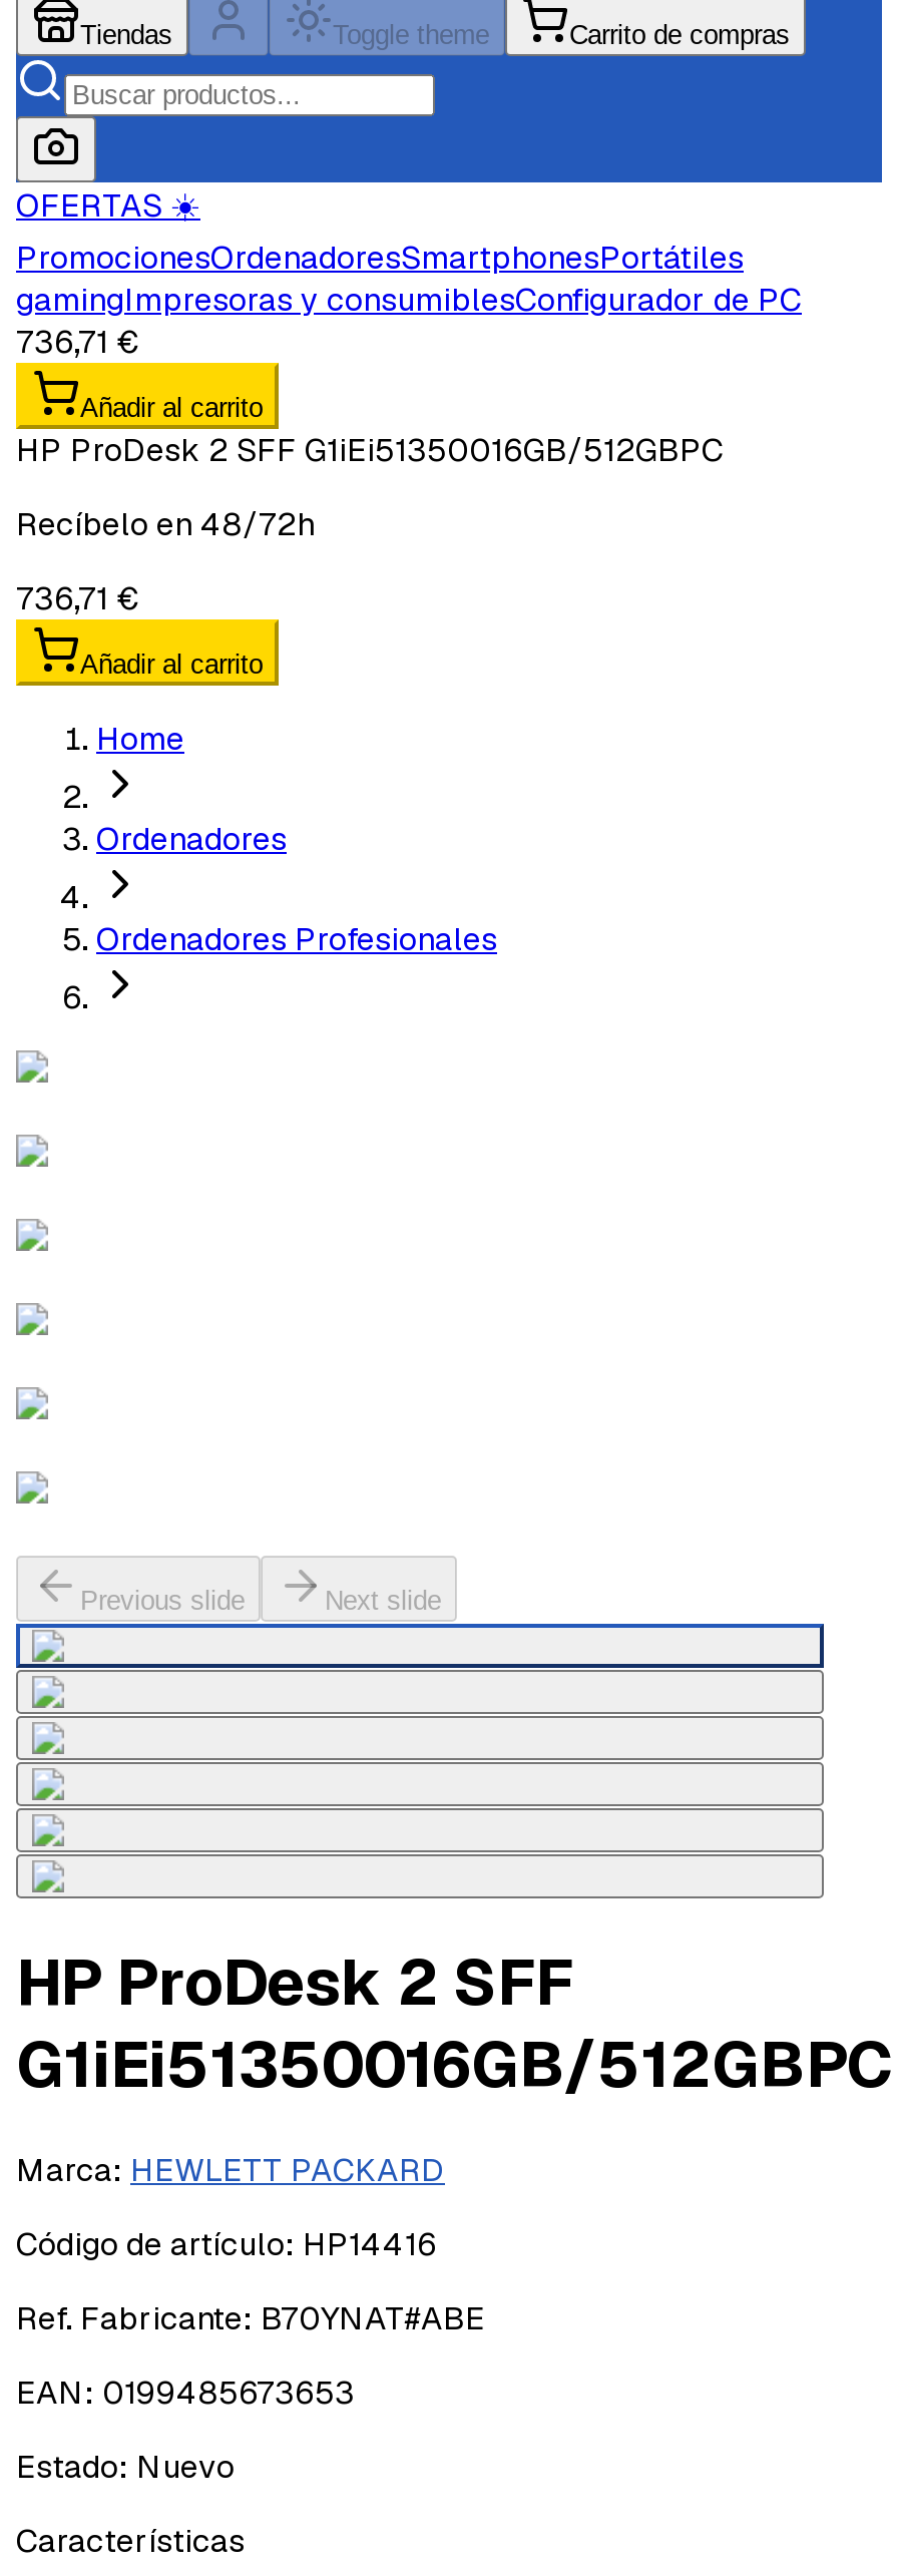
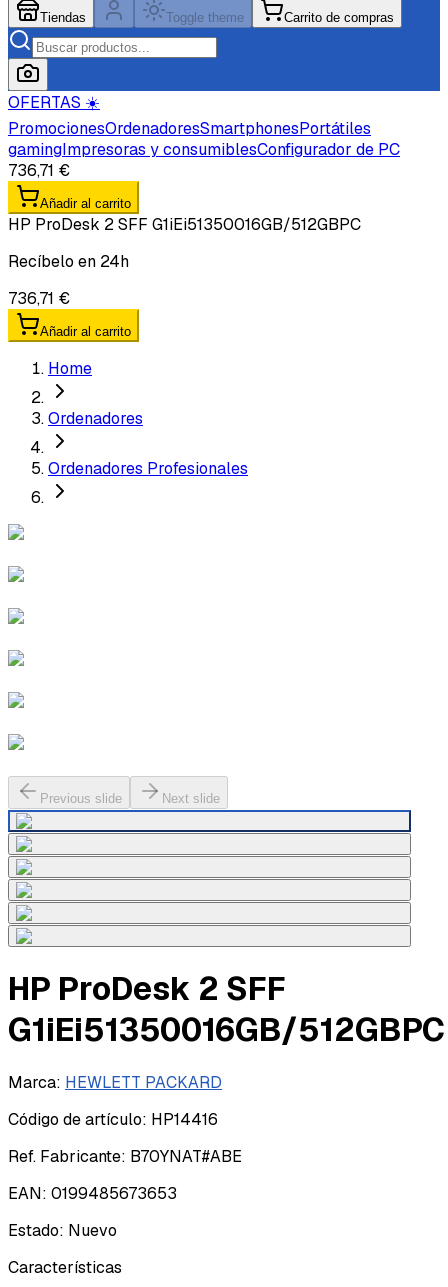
[16,503,315,545] Recíbelo en 48/72h -> [8,251,129,272] Recíbelo en 24h

